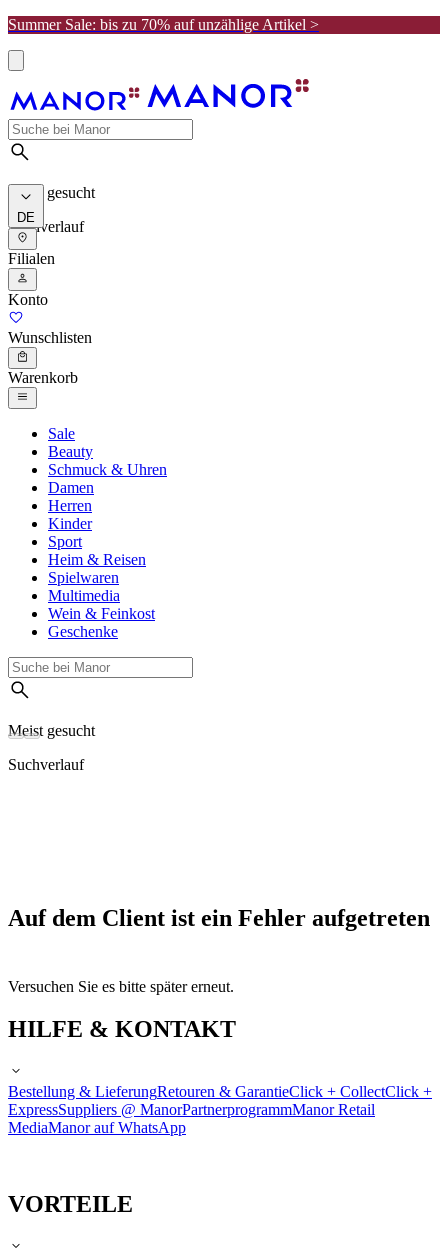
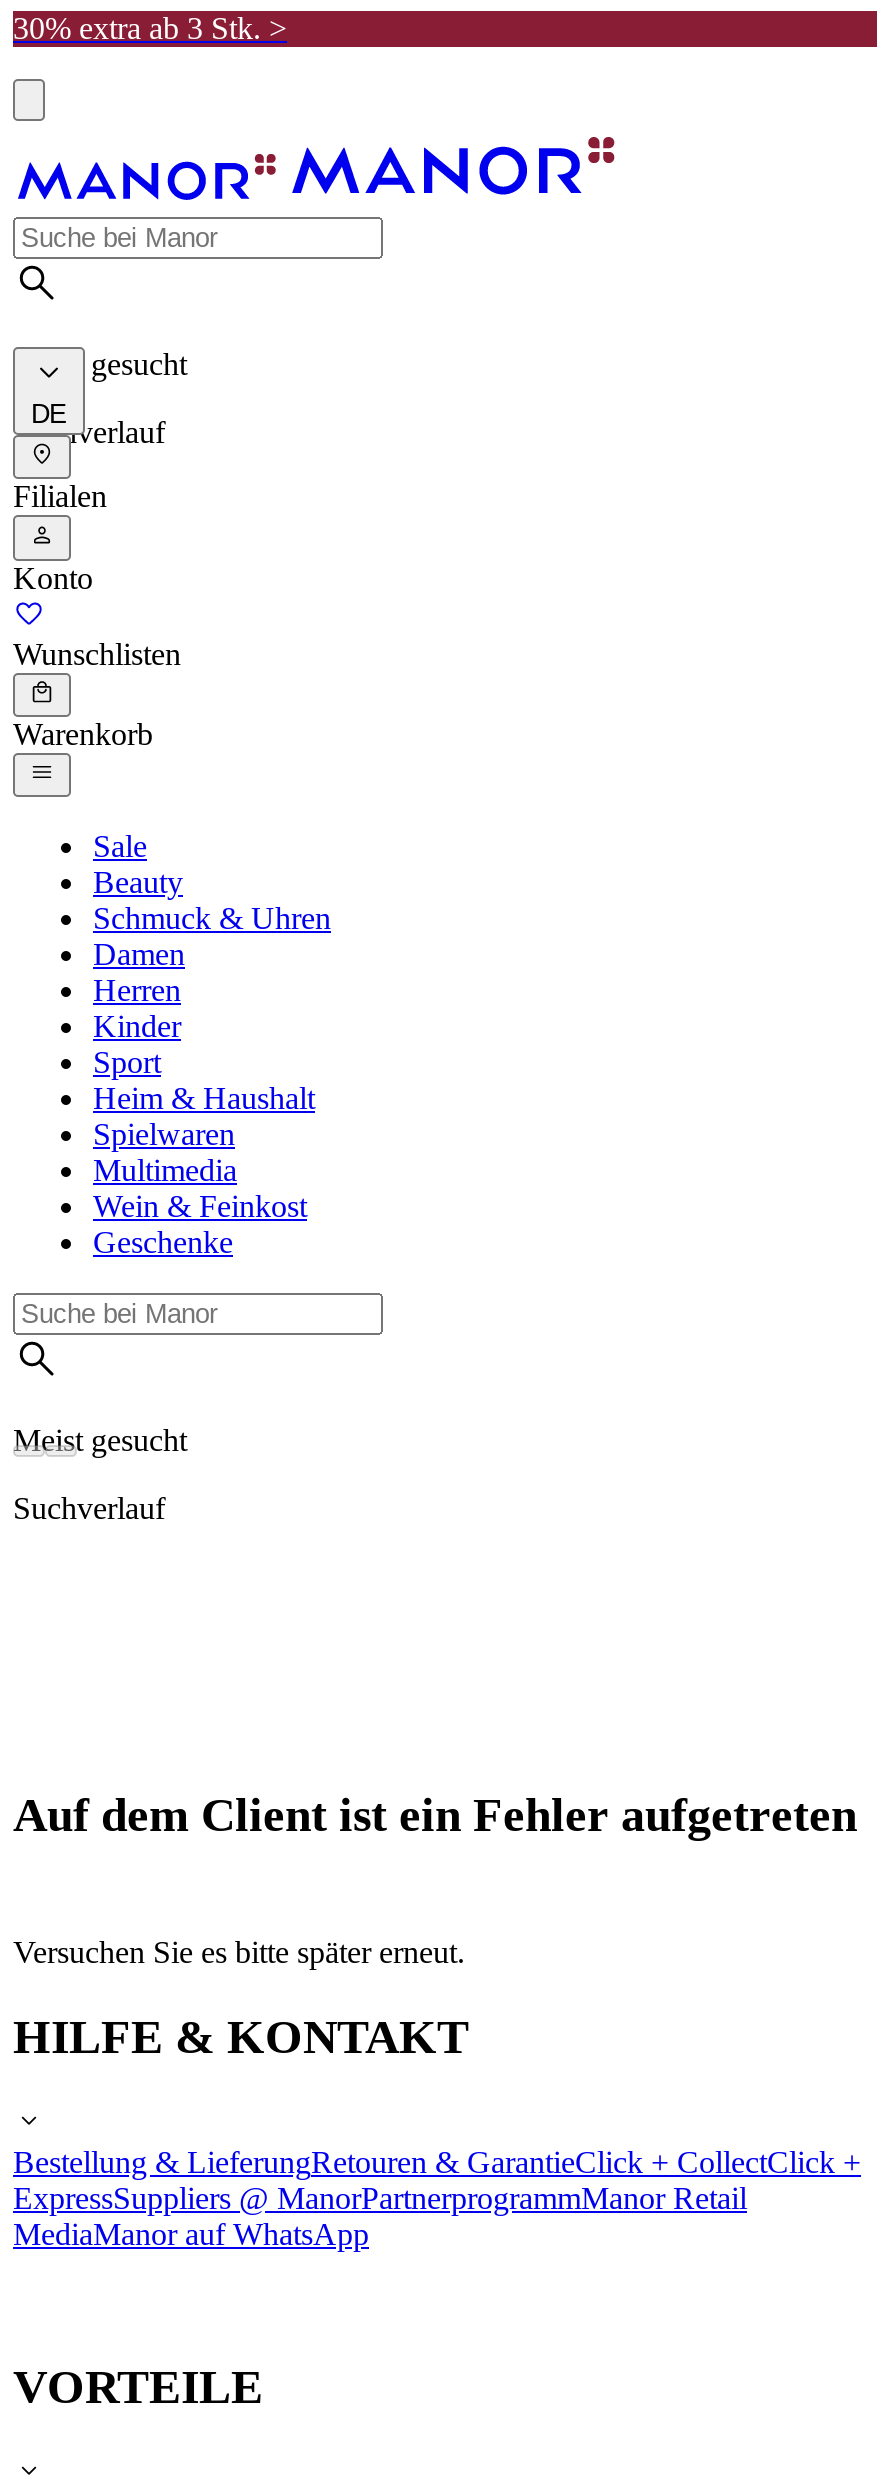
[8,16,319,33] Summer Sale: bis zu 70% auf unzählige Artikel > -> [13,11,287,45] 30% extra ab 3 Stk. >
[48,551,146,568] Heim & Reisen -> [93,1082,315,1116] Heim & Haushalt

